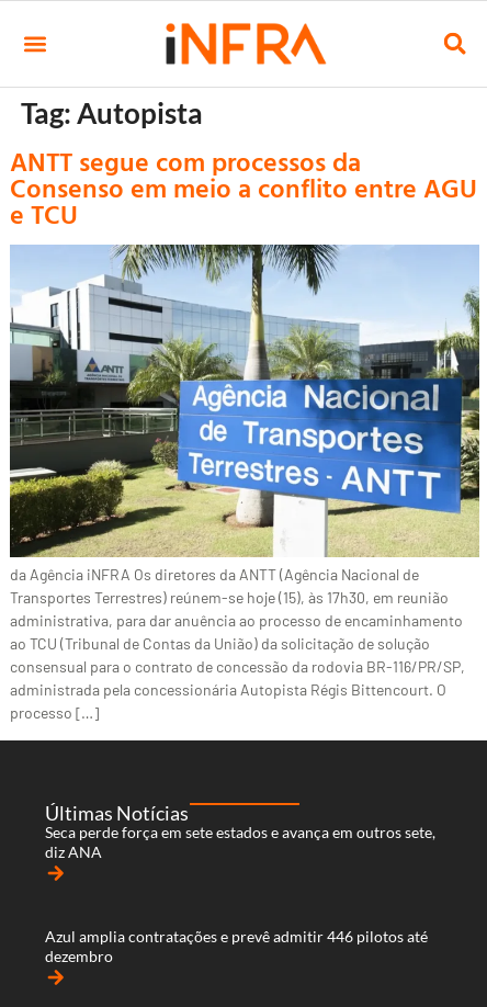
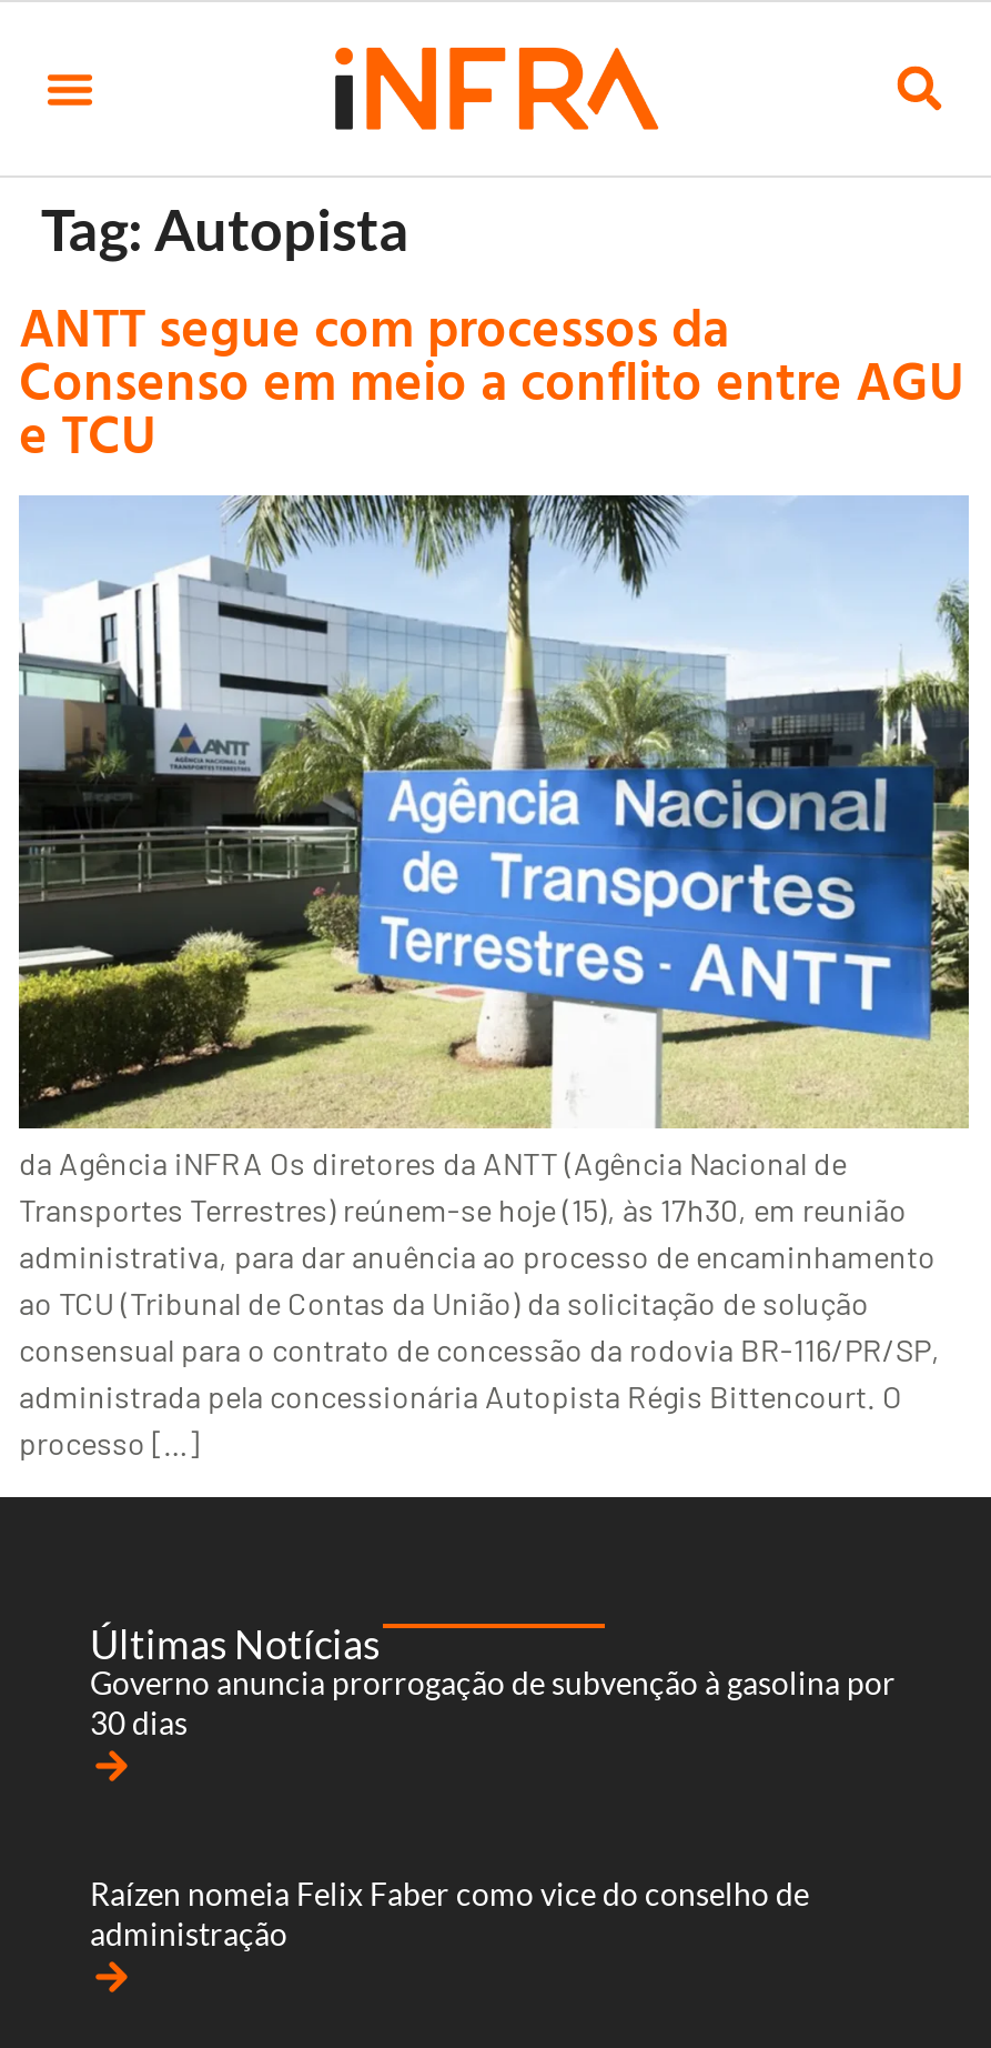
[45,822,435,861] Seca perde força em sete estados e avança em outros sete, | diz ANA -> [90,1665,896,1742] Governo anuncia prorrogação de subvenção à gasolina por | 30 dias
[45,927,428,965] Azul amplia contratações e prevê admitir 446 pilotos até | dezembro -> [90,1876,809,1953] Raízen nomeia Felix Faber como vice do conselho de | administração

